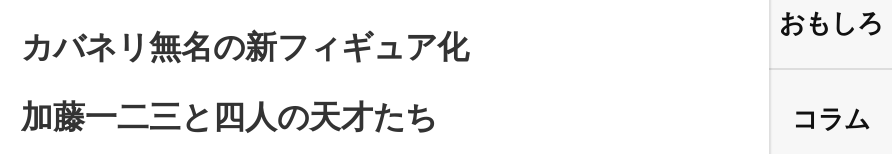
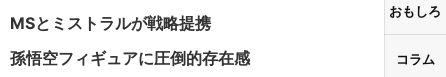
[21,26,469,66] カバネリ無名の新フィギュア化 -> [10,13,211,33] MSとミストラルが戦略提携
[21,96,437,136] 加藤一二三と四人の天才たち -> [10,48,250,68] 孫悟空フィギュアに圧倒的存在感

